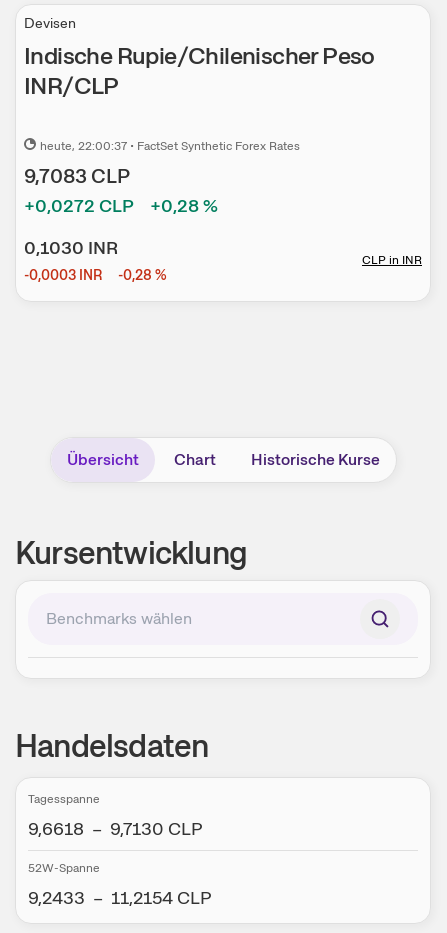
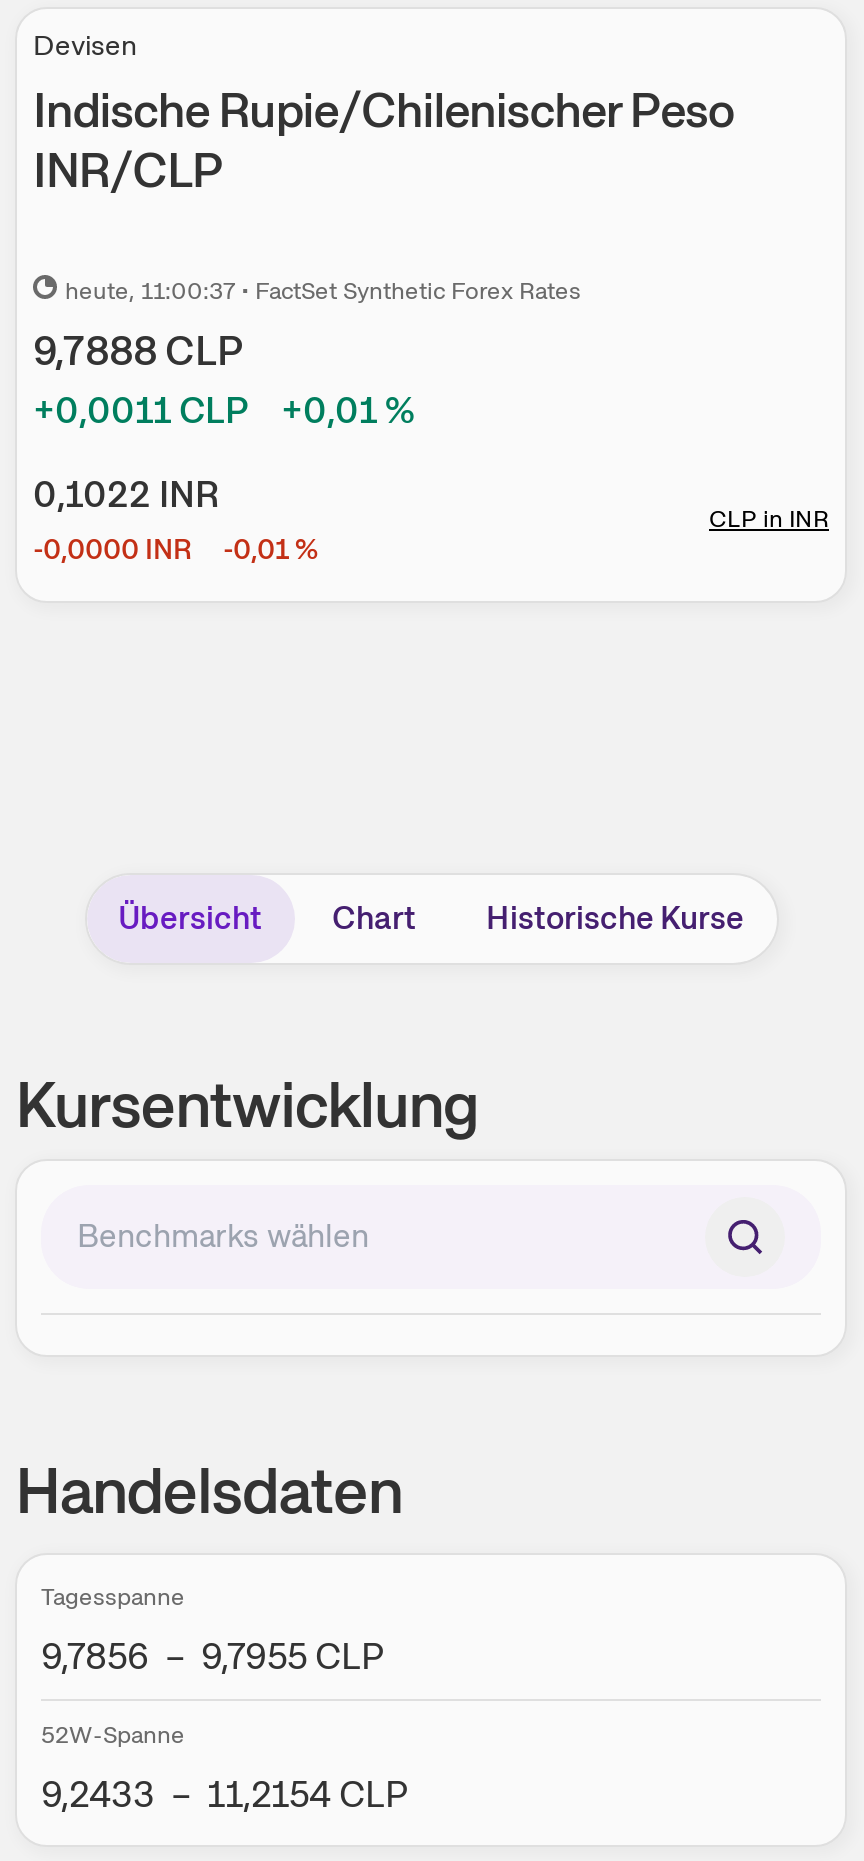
[40,138,300,154] heute, 22:00:37 • FactSet Synthetic Forex Rates -> [65,275,581,307] heute, 11:00:37 • FactSet Synthetic Forex Rates
[24,163,130,189] 9,7083 CLP -> [33,325,243,377] 9,7888 CLP
[24,194,134,217] +0,0272 CLP -> [33,387,249,433] +0,0011 CLP
[150,194,218,217] +0,28 % -> [281,387,415,433] +0,01 %
[24,236,118,259] 0,1030 INR -> [33,471,219,517] 0,1022 INR
[24,266,102,284] -0,0003 INR -> [33,531,191,567] -0,0000 INR
[118,266,167,284] -0,28 % -> [223,531,319,567] -0,01 %
[28,817,203,840] 9,6618 – 9,7130 CLP -> [41,1633,385,1679] 9,7856 – 9,7955 CLP

